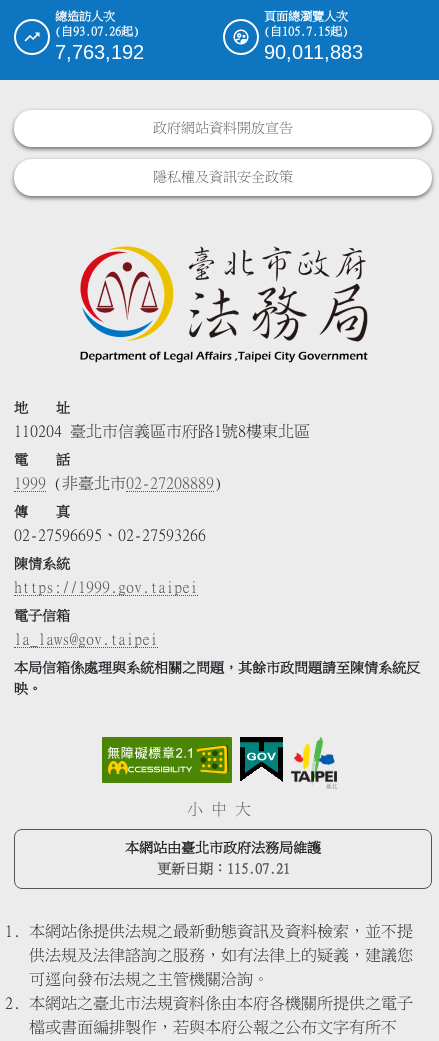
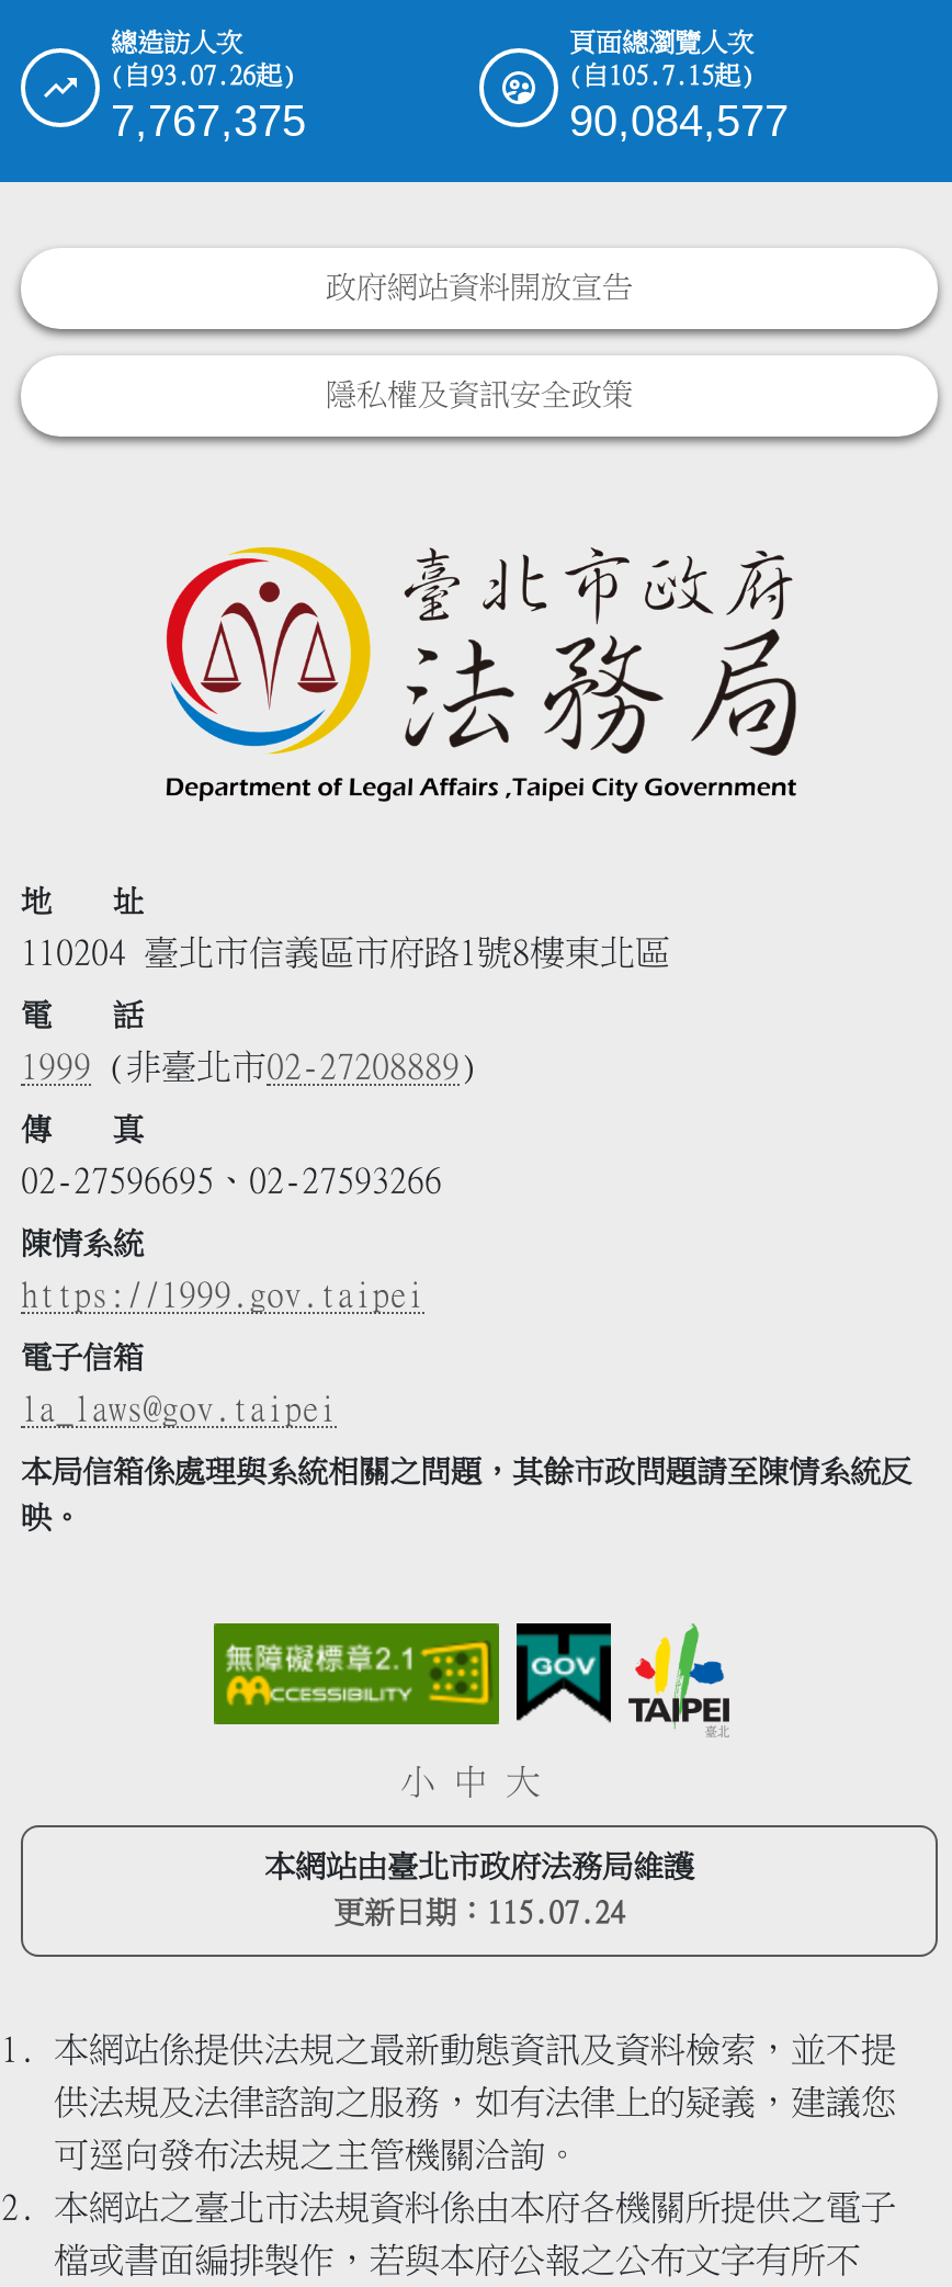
[55,41,144,63] 7,763,192 -> [111,96,306,144] 7,767,375
[264,41,363,63] 90,011,883 -> [569,96,789,144] 90,084,577
[156,862,289,876] 更新日期：115.07.21 -> [333,1898,625,1928] 更新日期：115.07.24

